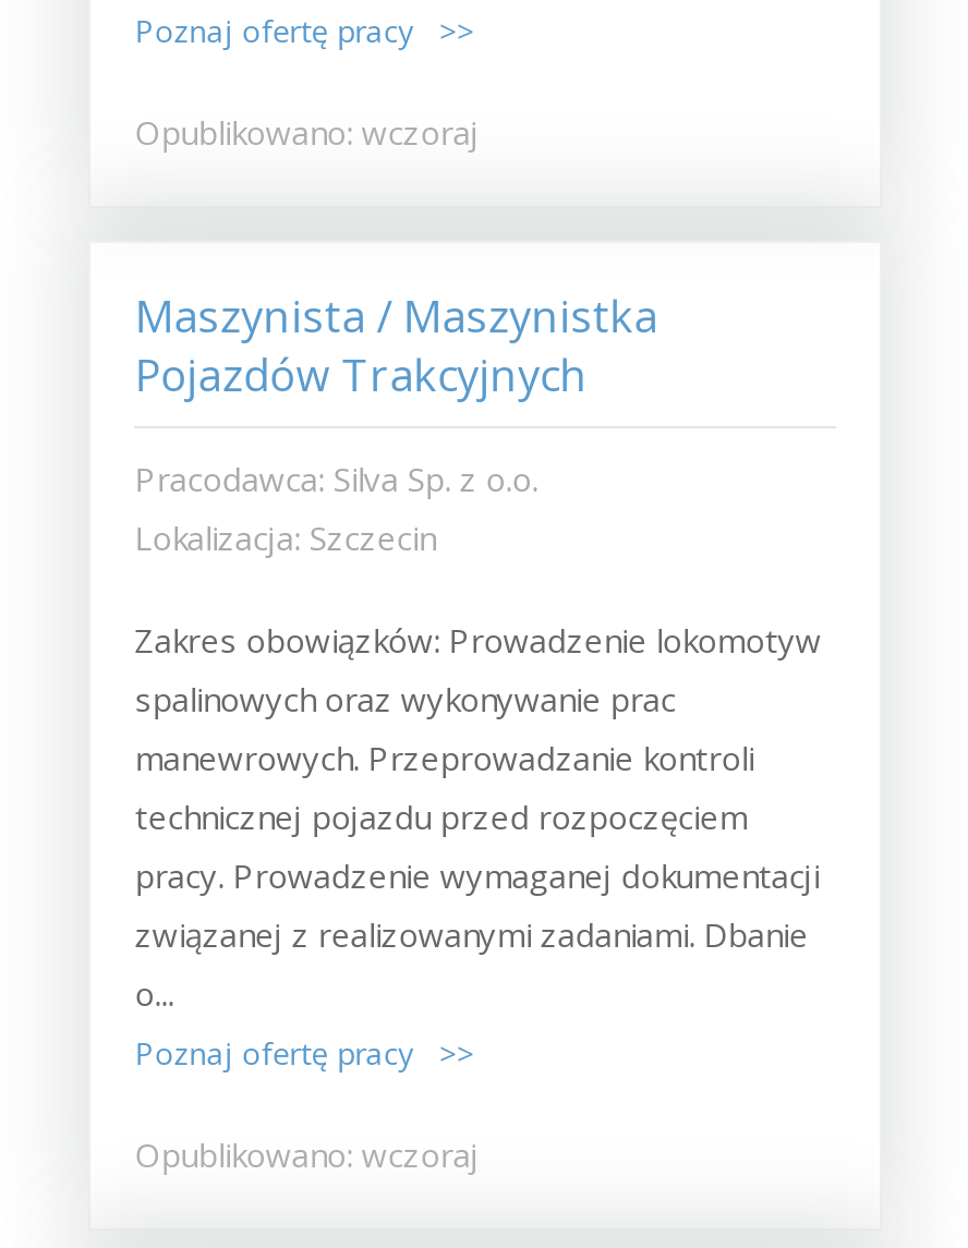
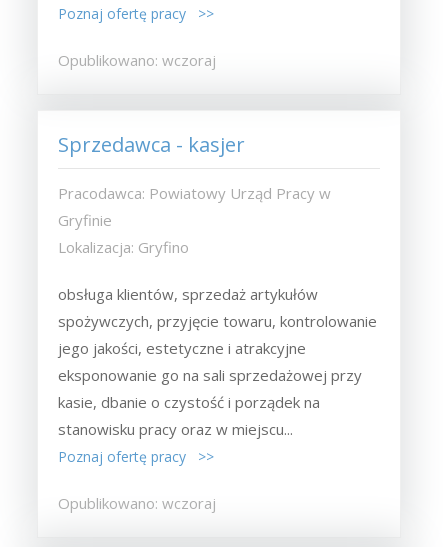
[135,286,658,403] Maszynista / Maszynistka | Pojazdów Trakcyjnych -> [58,131,245,158] Sprzedawca - kasjer
[135,457,538,559] Pracodawca: Silva Sp. z o.o. | Lokalizacja: Szczecin -> [58,182,331,256] Pracodawca: Powiatowy Urząd Pracy w | Gryfinie | Lokalizacja: Gryfino
[135,618,821,1015] Zakres obowiązków: Prowadzenie lokomotyw | spalinowych oraz wykonywanie prac | manewrowych. Przeprowadzanie kontroli | technicznej pojazdu przed rozpoczęciem | pracy. Prowadzenie wymaganej dokumentacji | związanej z realizowanymi zadaniami. Dbanie | o... -> [58,283,377,438] obsługa klientów, sprzedaż artykułów | spożywczych, przyjęcie towaru, kontrolowanie | jego jakości, estetyczne i atrakcyjne | eksponowanie go na sali sprzedażowej przy | kasie, dbanie o czystość i porządek na | stanowisku pracy oraz w miejscu...

